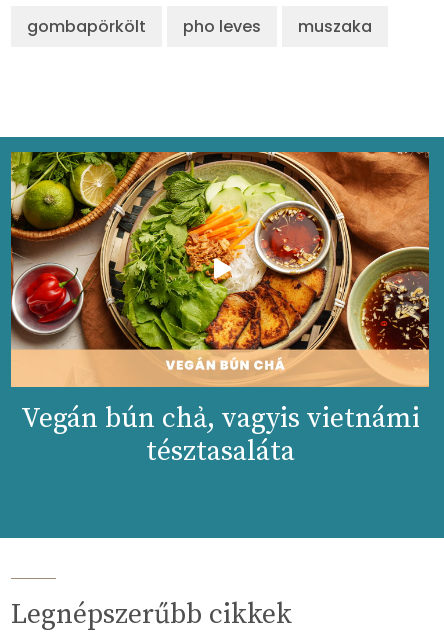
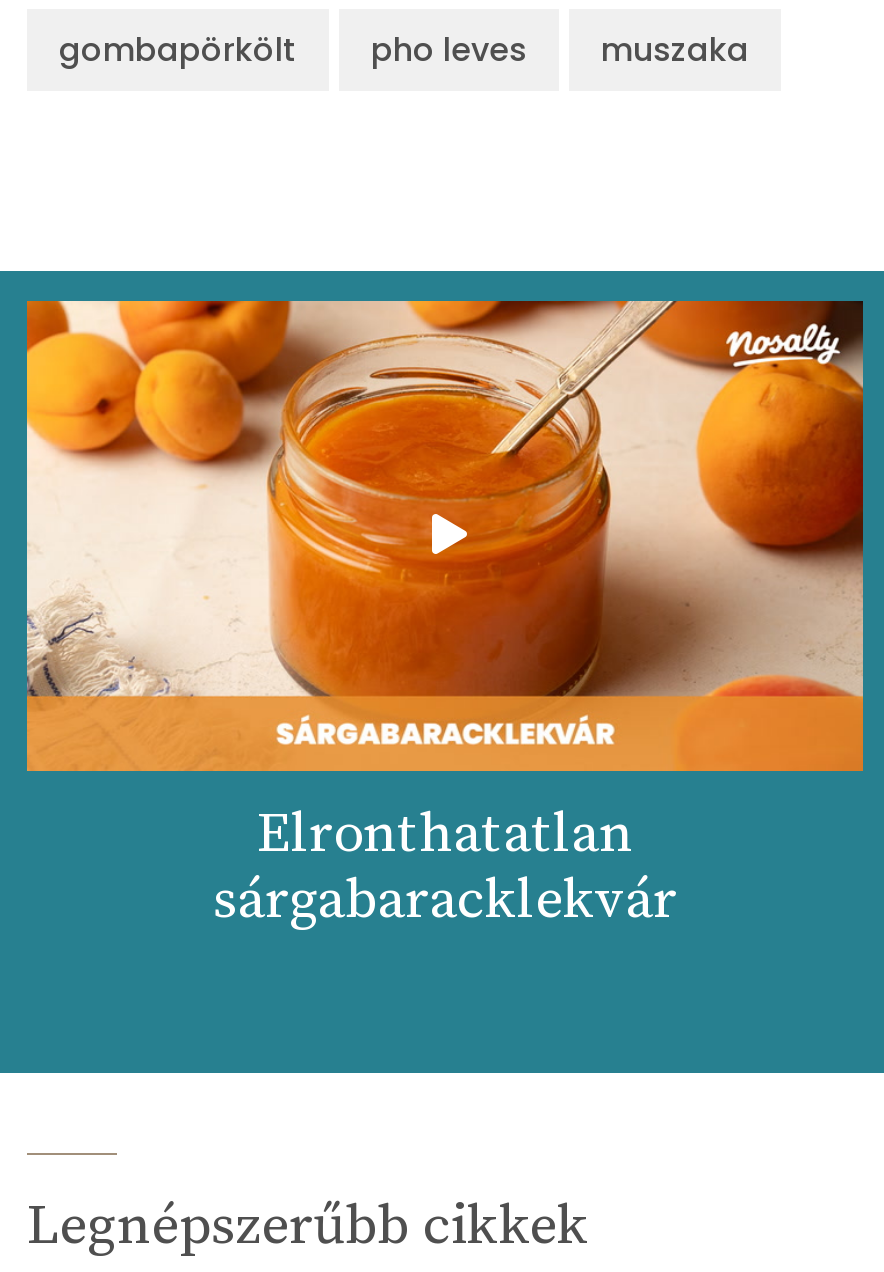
[10,151,430,469] [image] | Vegán bún chả, vagyis vietnámi | tésztasaláta -> [25,299,865,936] [image] | Elronthatatlan | sárgabaracklekvár

